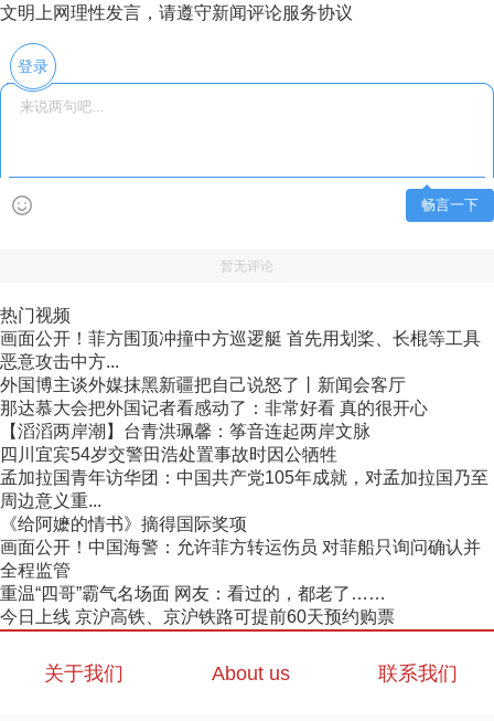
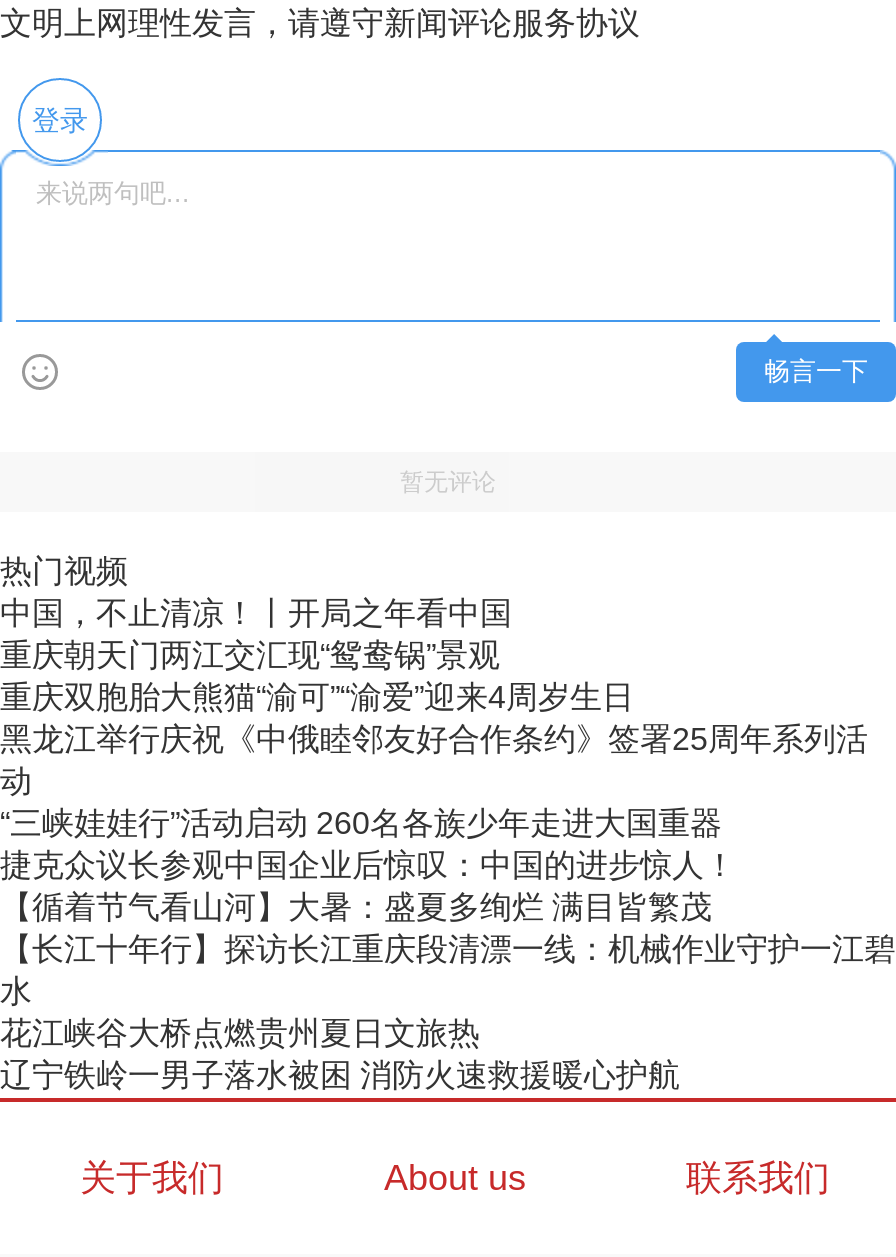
[0,329,488,626] 画面公开！菲方围顶冲撞中方巡逻艇 首先用划桨、长棍等工具 | 恶意攻击中方... | 外国博主谈外媒抹黑新疆把自己说怒了丨新闻会客厅 | 那达慕大会把外国记者看感动了：非常好看 真的很开心 | 【滔滔两岸潮】台青洪珮馨：筝音连起两岸文脉 | 四川宜宾54岁交警田浩处置事故时因公牺牲 | 孟加拉国青年访华团：中国共产党105年成就，对孟加拉国乃至 | 周边意义重... | 《给阿嬷的情书》摘得国际奖项 | 画面公开！中国海警：允许菲方转运伤员 对菲船只询问确认并 | 全程监管 | 重温“四哥”霸气名场面 网友：看过的，都老了…… | 今日上线 京沪高铁、京沪铁路可提前60天预约购票 -> [0,596,896,1092] 中国，不止清凉！丨开局之年看中国 | 重庆朝天门两江交汇现“鸳鸯锅”景观 | 重庆双胞胎大熊猫“渝可”“渝爱”迎来4周岁生日 | 黑龙江举行庆祝《中俄睦邻友好合作条约》签署25周年系列活 | 动 | “三峡娃娃行”活动启动 260名各族少年走进大国重器 | 捷克众议长参观中国企业后惊叹：中国的进步惊人！ | 【循着节气看山河】大暑：盛夏多绚烂 满目皆繁茂 | 【长江十年行】探访长江重庆段清漂一线：机械作业守护一江碧 | 水 | 花江峡谷大桥点燃贵州夏日文旅热 | 辽宁铁岭一男子落水被困 消防火速救援暖心护航

